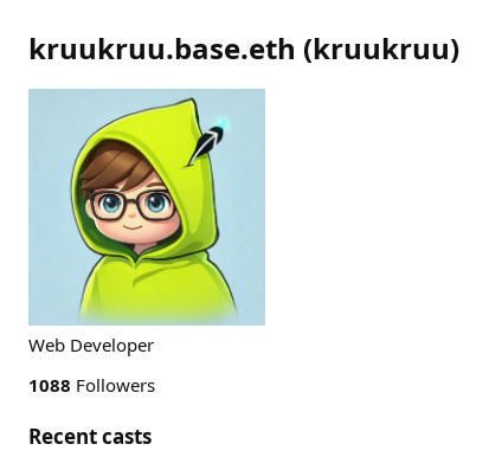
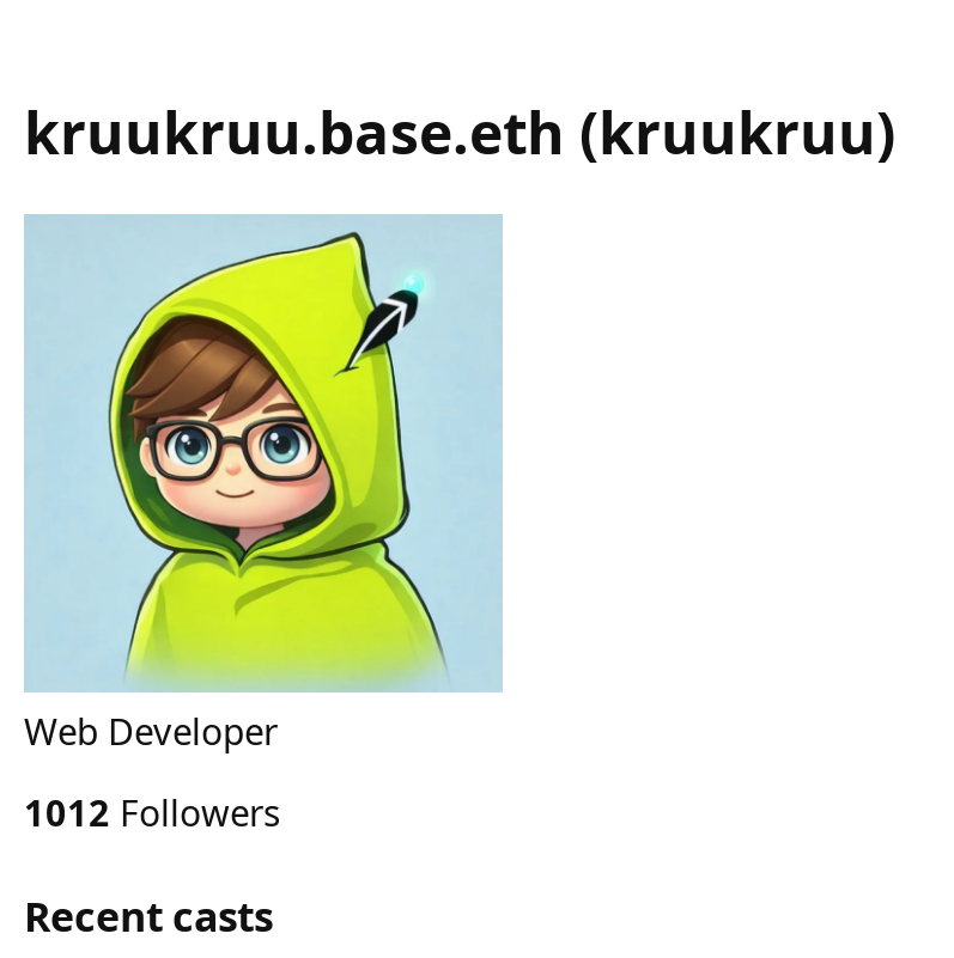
[28,373,155,397] 1088 Followers -> [24,788,280,836] 1012 Followers

